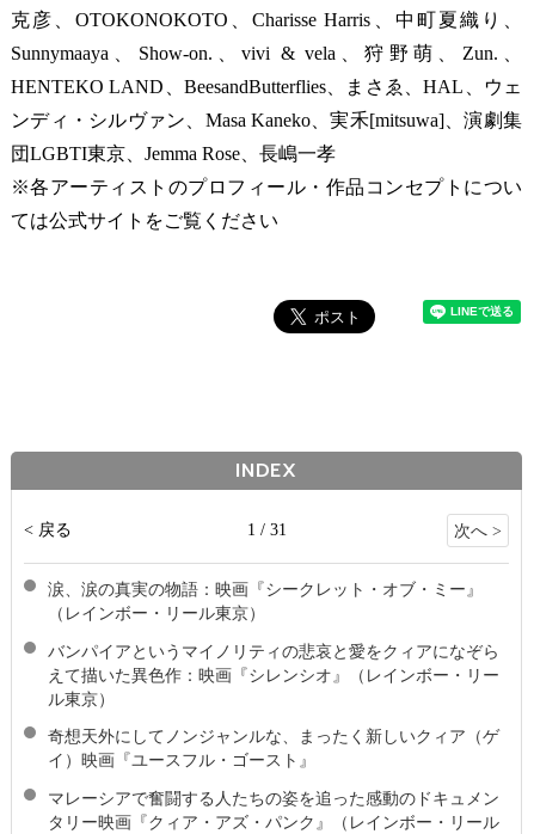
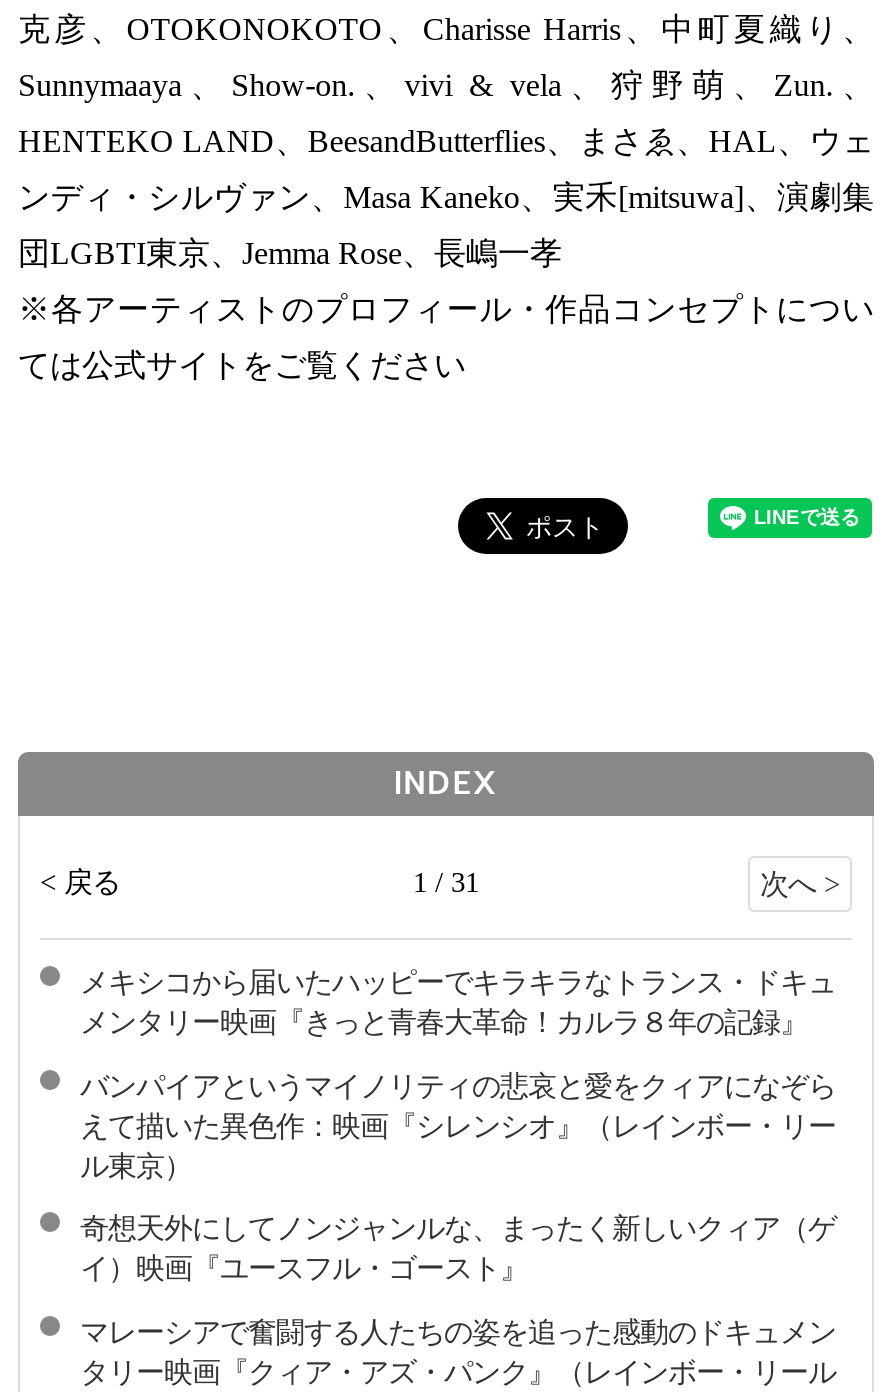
[48,580,483,623] 涙、涙の真実の物語：映画『シークレット・オブ・ミー』 | （レインボー・リール東京） -> [80,967,836,1039] メキシコから届いたハッピーでキラキラなトランス・ドキュ | メンタリー映画『きっと青春大革命！カルラ８年の記録』

